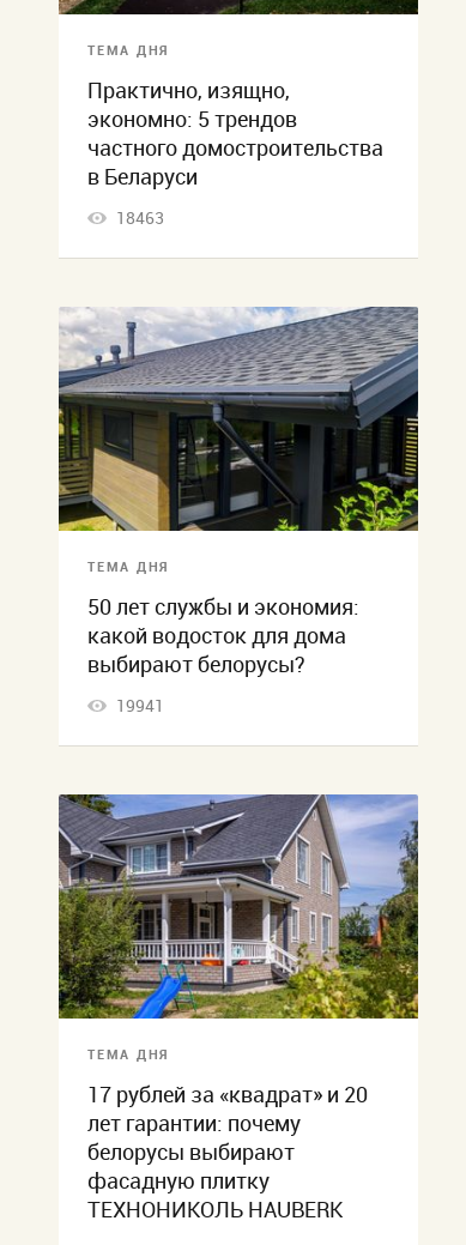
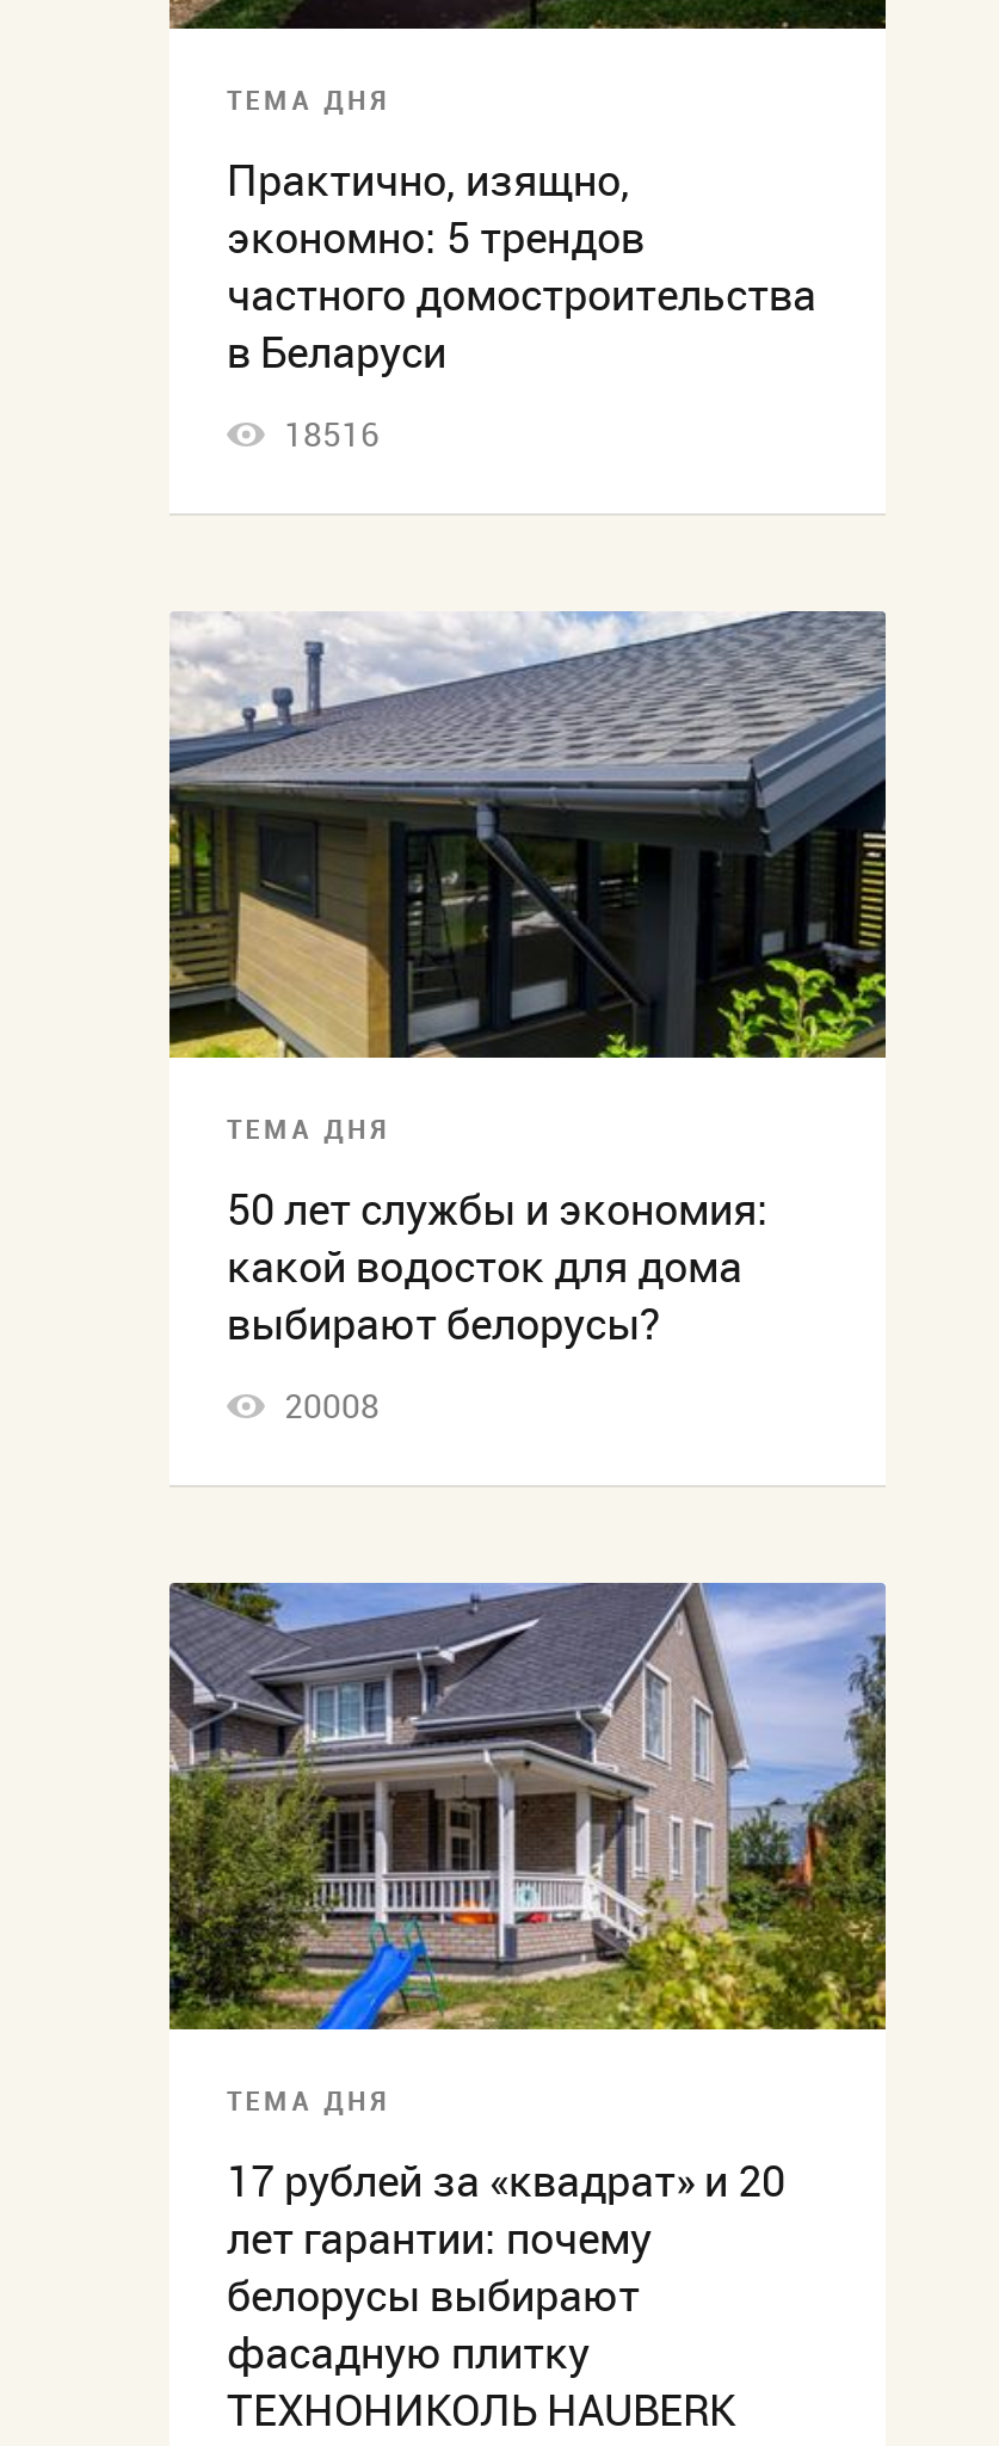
[116,208,164,228] 18463 -> [284,415,380,454] 18516
[116,696,164,715] 19941 -> [284,1387,380,1425] 20008

